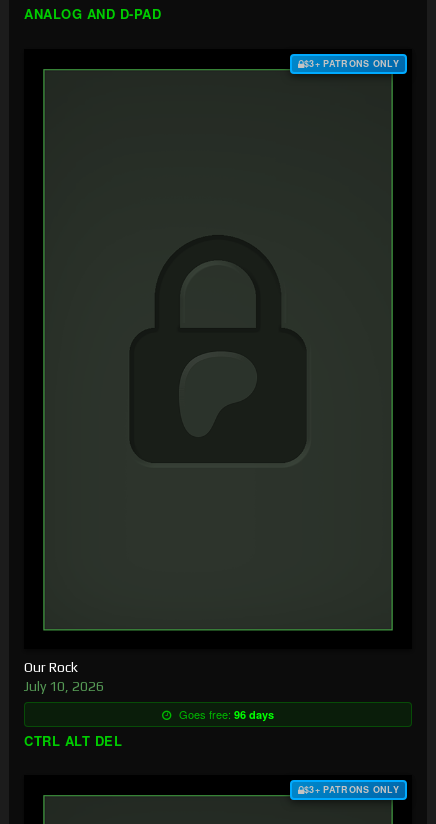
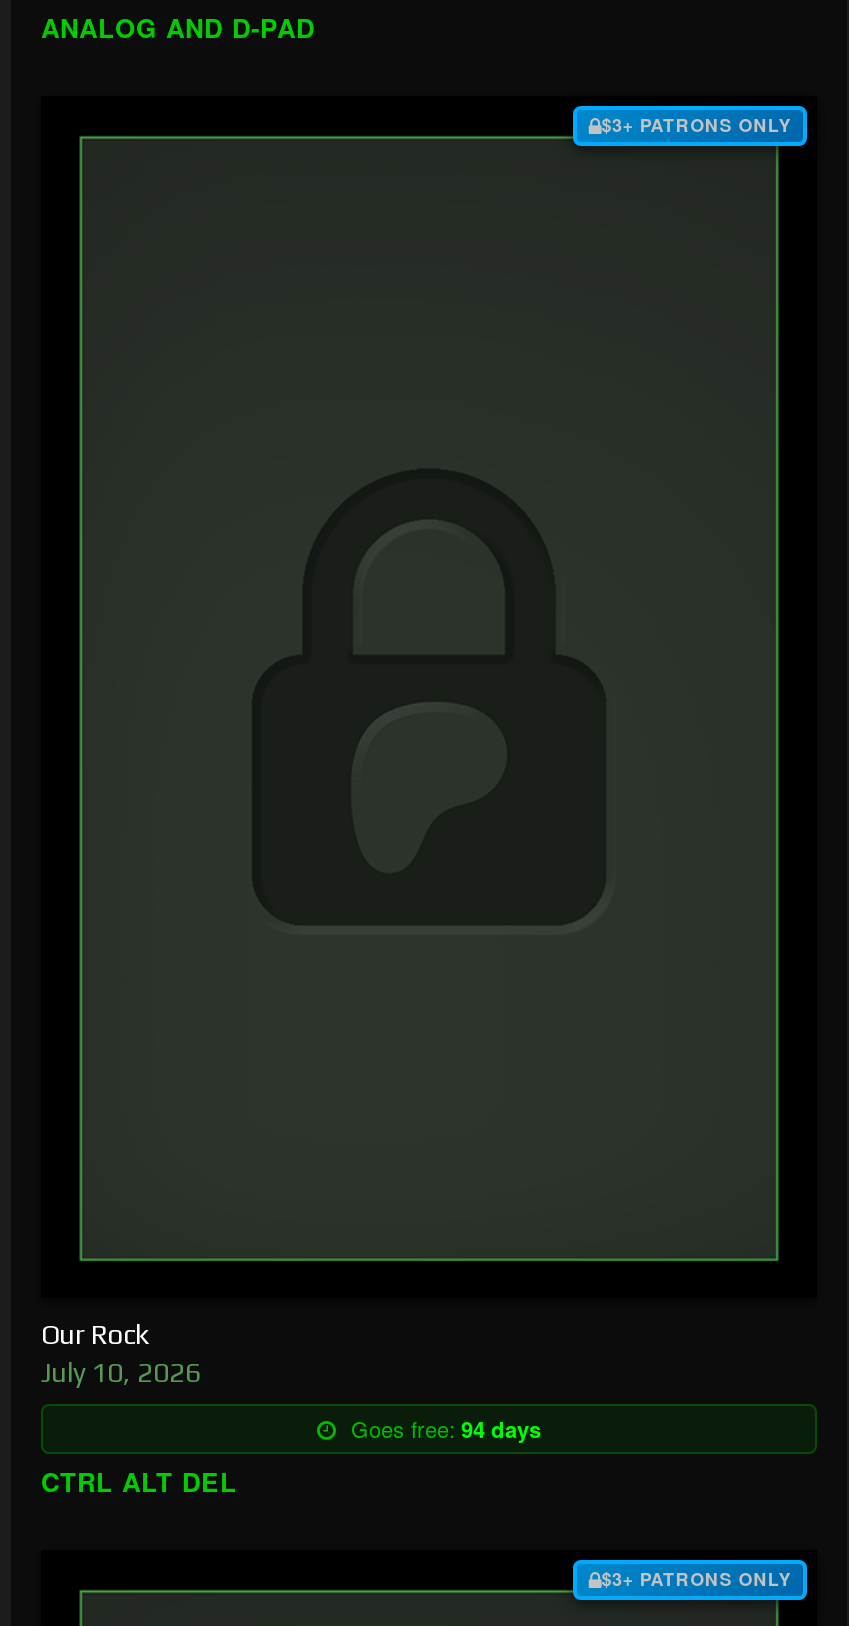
[176,706,274,722] Goes free: 96 days -> [345,1412,541,1444] Goes free: 94 days

